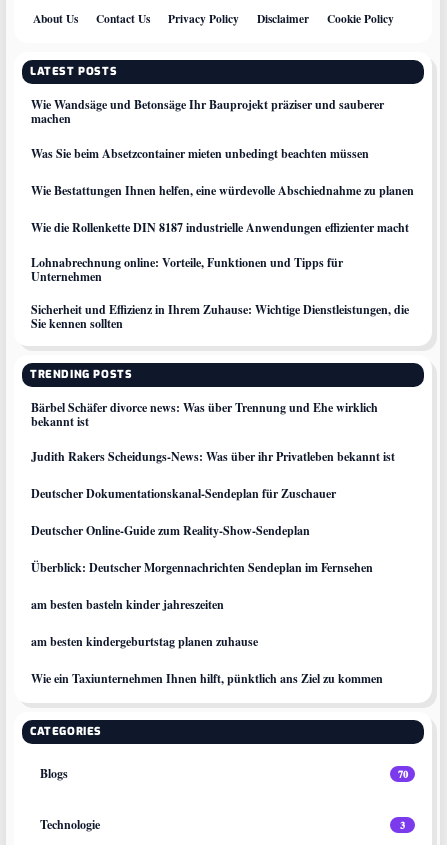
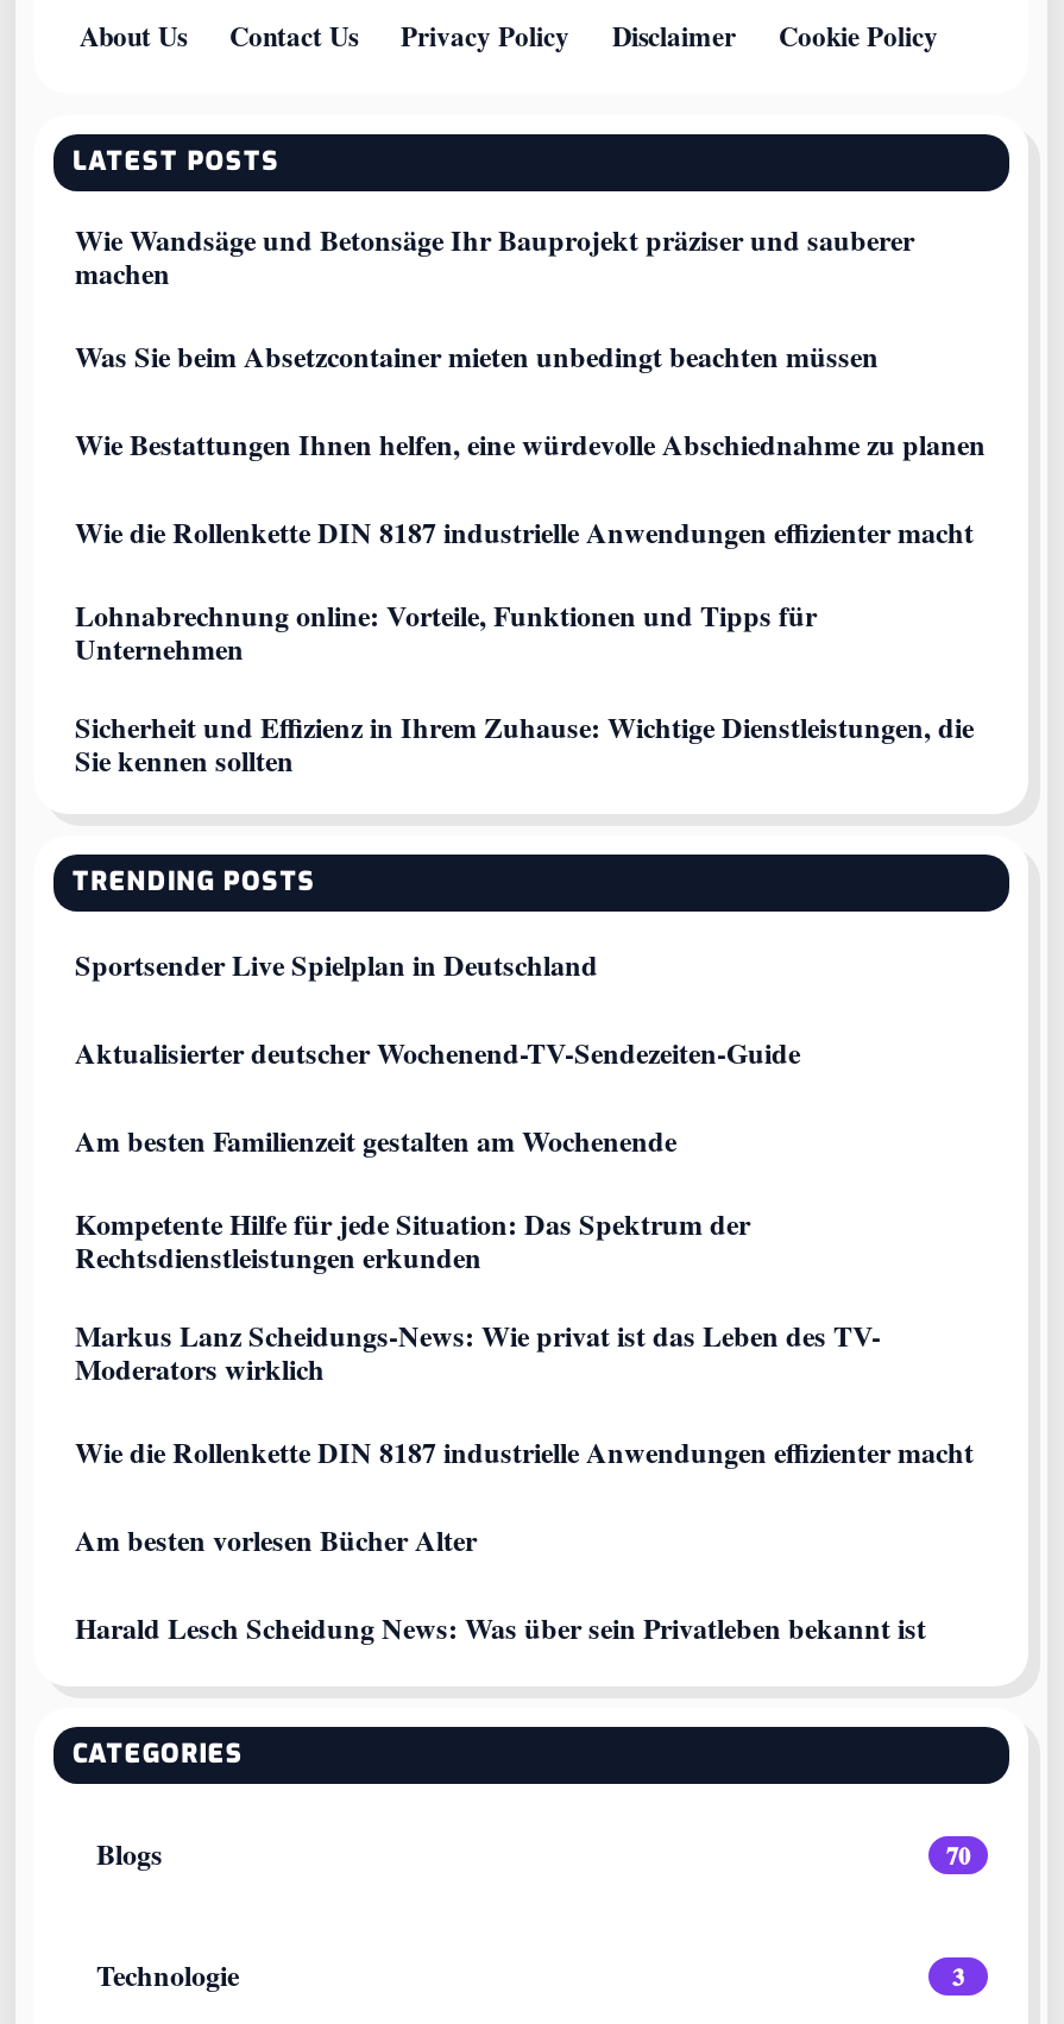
[31,399,378,430] Bärbel Schäfer divorce news: Was über Trennung und Ehe wirklich | bekannt ist -> [75,945,598,986] Sportsender Live Spielplan in Deutschland
[31,448,395,465] Judith Rakers Scheidungs-News: Was über ihr Privatleben bekannt ist -> [75,1033,800,1074] Aktualisierter deutscher Wochenend-TV-Sendezeiten-Guide
[31,485,336,502] Deutscher Dokumentationskanal-Sendeplan für Zuschauer -> [75,1121,676,1162] Am besten Familienzeit gestalten am Wochenende
[31,522,310,539] Deutscher Online-Guide zum Reality-Show-Sendeplan -> [75,1204,750,1278] Kompetente Hilfe für jede Situation: Das Spektrum der | Rechtsdienstleistungen erkunden
[31,559,373,576] Überblick: Deutscher Morgennachrichten Sendeplan im Fernsehen -> [75,1316,881,1390] Markus Lanz Scheidungs-News: Wie privat ist das Leben des TV- | Moderators wirklich
[31,596,224,613] am besten basteln kinder jahreszeiten -> [75,1433,974,1473] Wie die Rollenkette DIN 8187 industrielle Anwendungen effizienter macht
[31,633,258,650] am besten kindergeburtstag planen zuhause -> [75,1521,477,1561] Am besten vorlesen Bücher Alter
[31,670,383,687] Wie ein Taxiunternehmen Ihnen hilft, pünktlich ans Ziel zu kommen -> [75,1609,926,1649] Harald Lesch Scheidung News: Was über sein Privatleben bekannt ist

